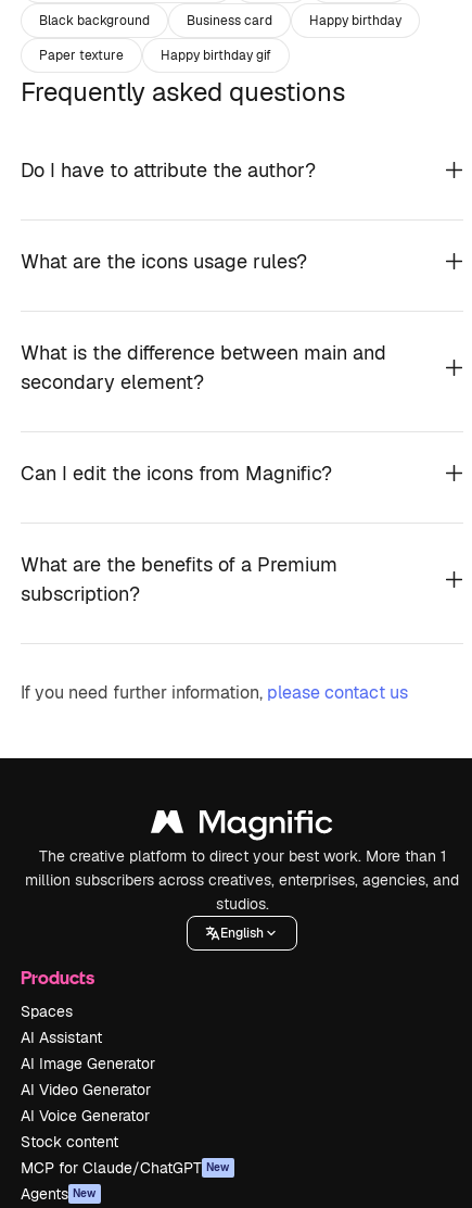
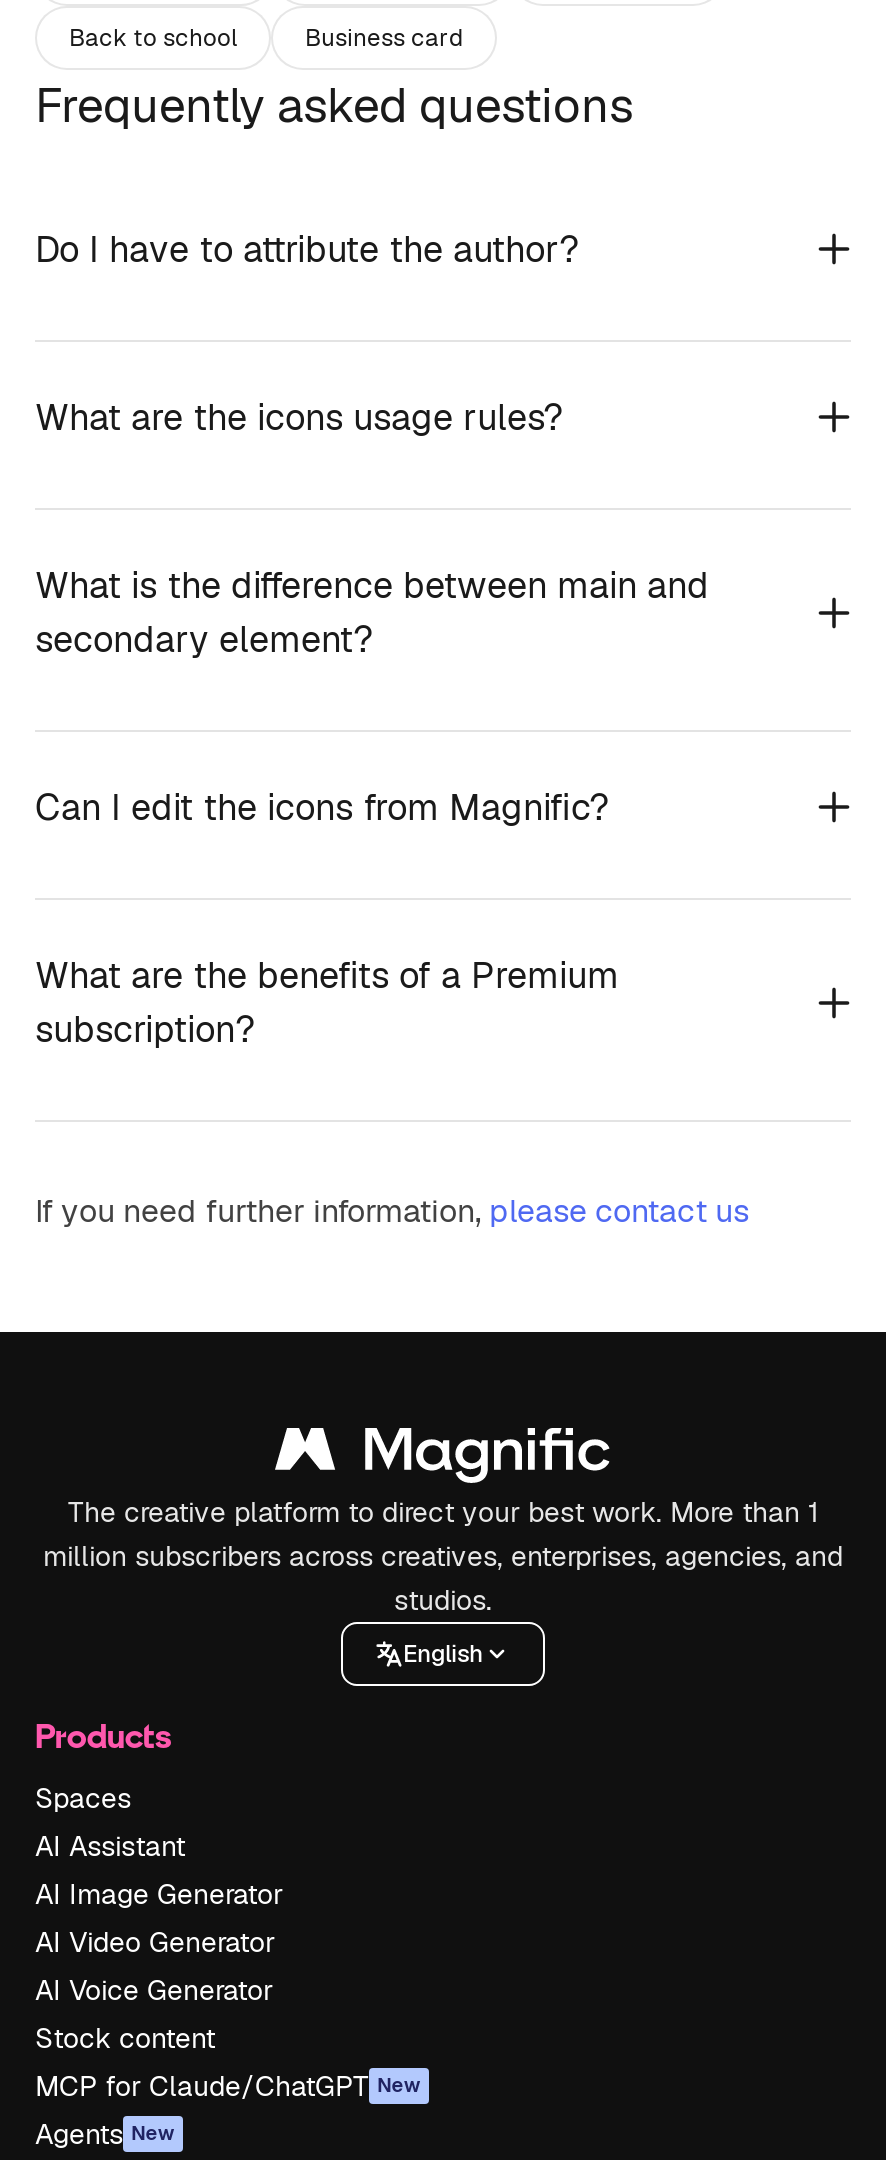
[39,11,150,29] Black background -> [69,21,237,53] Back to school
[39,11,401,64] Happy birthday | Paper texture | Happy birthday gif -> none

